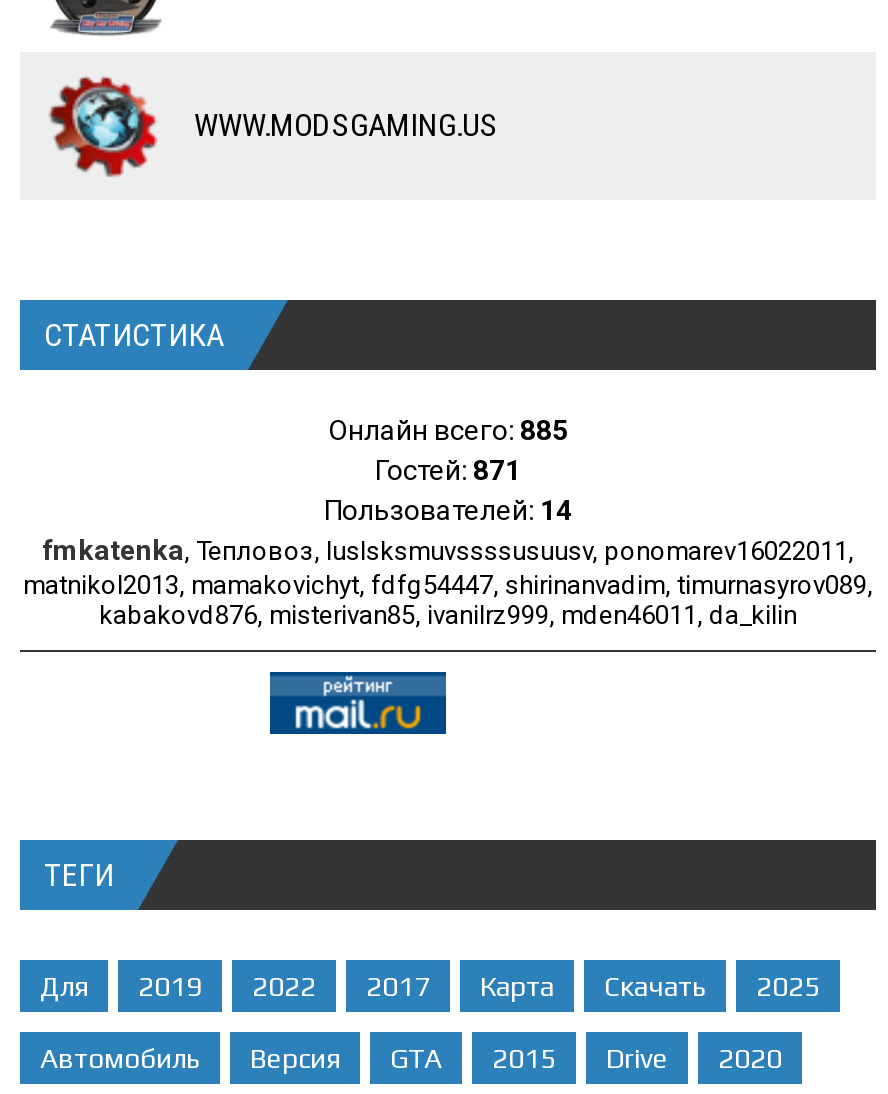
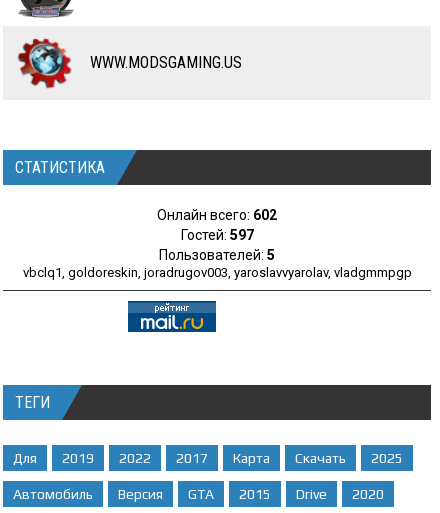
[23,415,873,631] Онлайн всего: 885 | Гостей: 871 | Пользователей: 14 | fmkatenka, Тепловоз, luslsksmuvssssusuusv, ponomarev16022011, | matnikol2013, mamakovichyt, fdfg54447, shirinanvadim, timurnasyrov089, | kabakovd876, misterivan85, ivanilrz999, mden46011, da_kilin -> [22,207,411,280] Онлайн всего: 602 | Гостей: 597 | Пользователей: 5 | vbclq1, goldoreskin, joradrugov003, yaroslavvyarolav, vladgmmpgp

